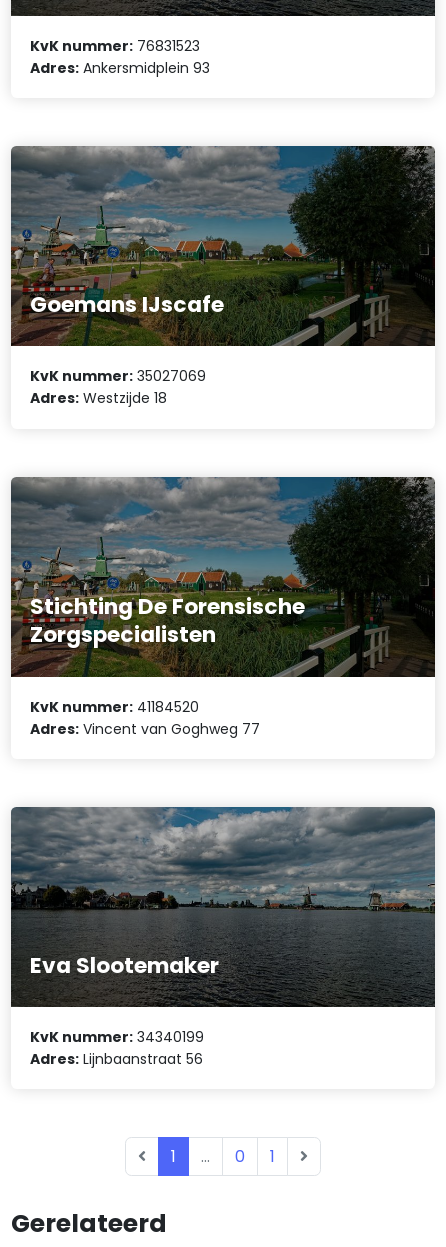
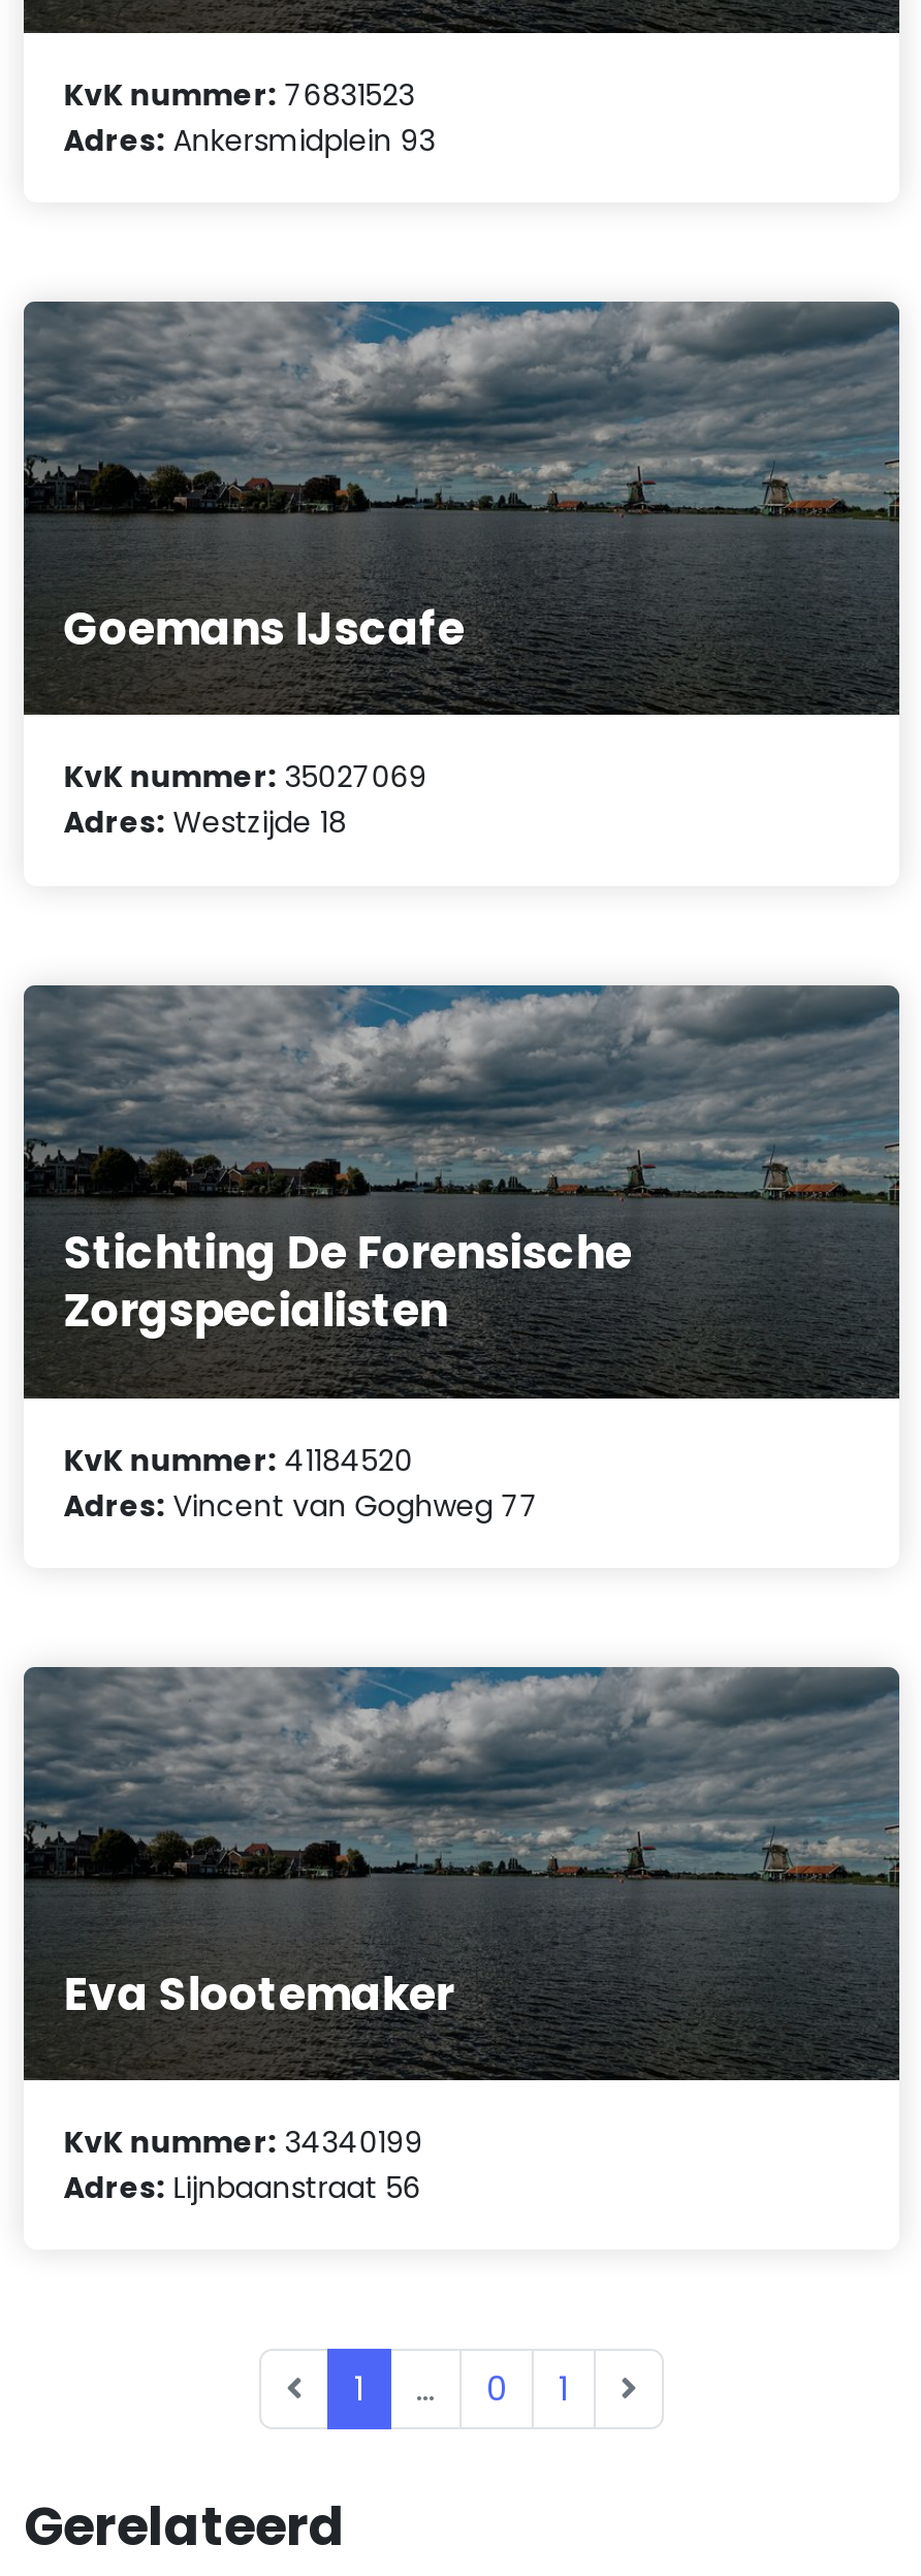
[11,145,436,346] [image] -> [24,300,901,715] [image]
[11,476,436,677] [image] -> [24,983,901,1399] [image]

